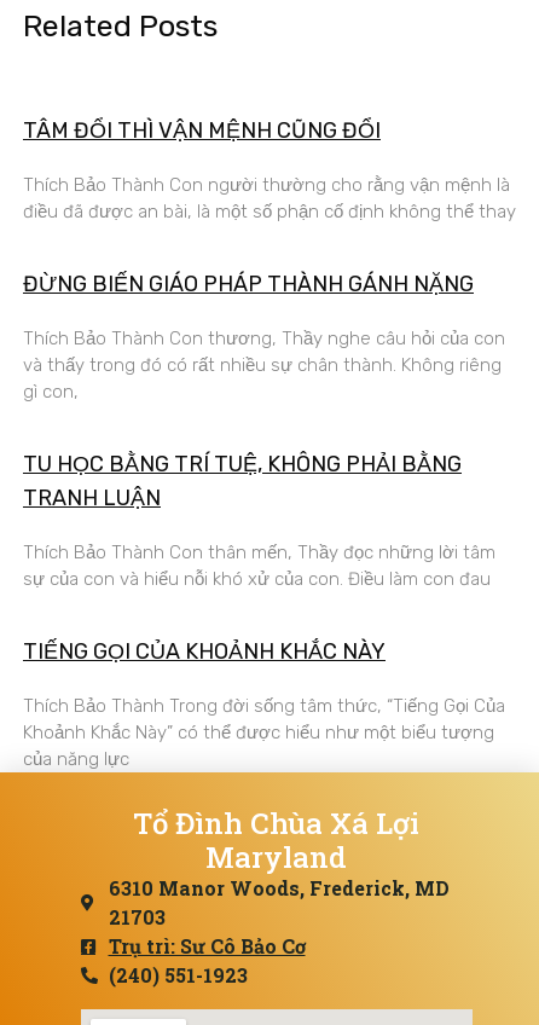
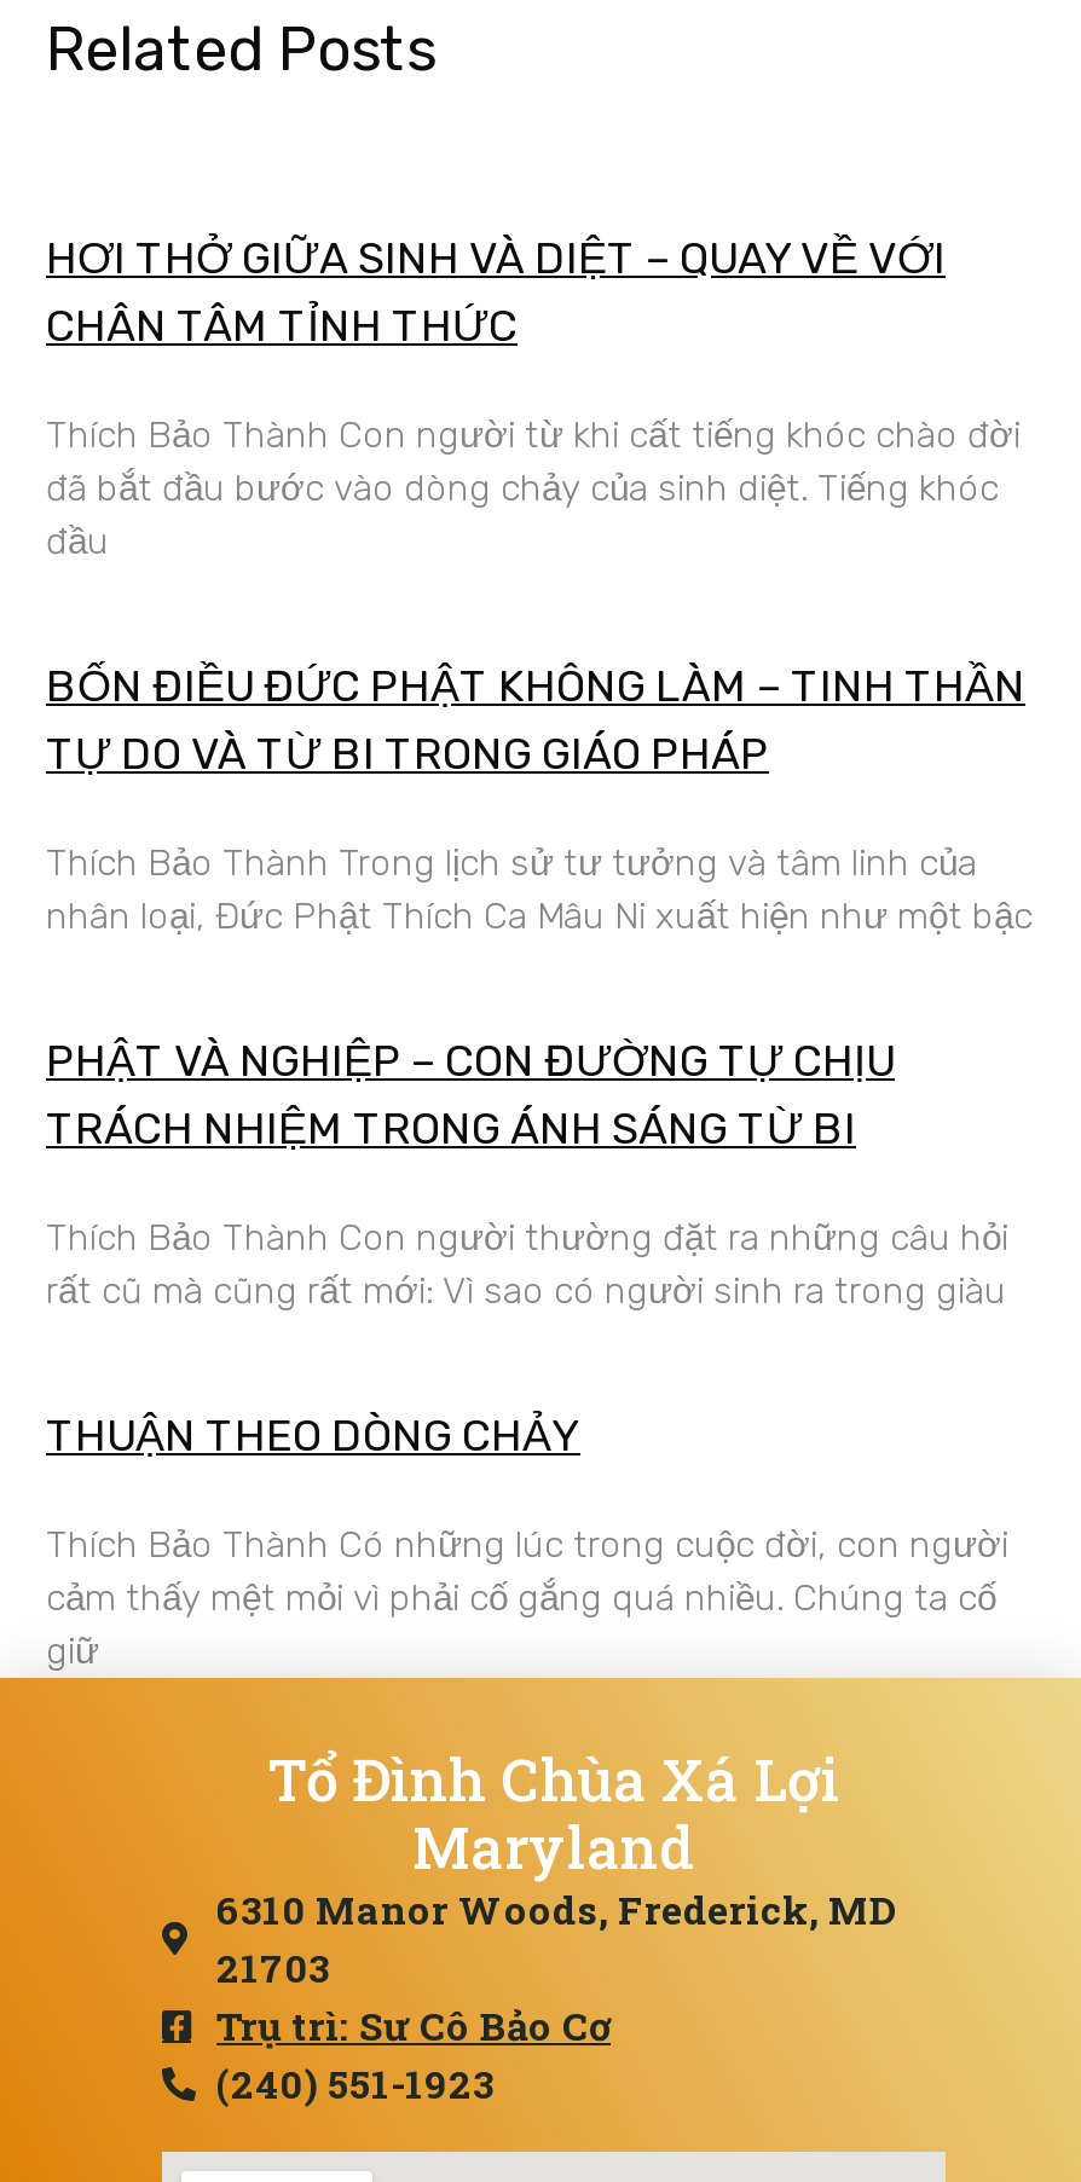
[23,118,381,144] TÂM ĐỔI THÌ VẬN MỆNH CŨNG ĐỔI -> [46,233,946,354] HƠI THỞ GIỮA SINH VÀ DIỆT – QUAY VỀ VỚI | CHÂN TÂM TỈNH THỨC
[23,175,516,223] Thích Bảo Thành Con người thường cho rằng vận mệnh là | điều đã được an bài, là một số phận cố định không thể thay -> [46,415,1021,565] Thích Bảo Thành Con người từ khi cất tiếng khóc chào đời | đã bắt đầu bước vào dòng chảy của sinh diệt. Tiếng khóc | đầu
[23,271,474,298] ĐỪNG BIẾN GIÁO PHÁP THÀNH GÁNH NẶNG -> [46,661,1025,782] BỐN ĐIỀU ĐỨC PHẬT KHÔNG LÀM – TINH THẦN | TỰ DO VÀ TỪ BI TRONG GIÁO PHÁP
[23,328,505,403] Thích Bảo Thành Con thương, Thầy nghe câu hỏi của con | và thấy trong đó có rất nhiều sự chân thành. Không riêng | gì con, -> [46,843,1033,939] Thích Bảo Thành Trong lịch sử tư tưởng và tâm linh của | nhân loại, Đức Phật Thích Ca Mâu Ni xuất hiện như một bậc
[23,451,462,512] TU HỌC BẰNG TRÍ TUỆ, KHÔNG PHẢI BẰNG | TRANH LUẬN -> [46,1036,895,1157] PHẬT VÀ NGHIỆP – CON ĐƯỜNG TỰ CHỊU | TRÁCH NHIỆM TRONG ÁNH SÁNG TỪ BI
[23,542,495,590] Thích Bảo Thành Con thân mến, Thầy đọc những lời tâm | sự của con và hiểu nỗi khó xử của con. Điều làm con đau -> [46,1217,1008,1314] Thích Bảo Thành Con người thường đặt ra những câu hỏi | rất cũ mà cũng rất mới: Vì sao có người sinh ra trong giàu
[23,639,386,665] TIẾNG GỌI CỦA KHOẢNH KHẮC NÀY -> [46,1411,580,1464] THUẬN THEO DÒNG CHẢY
[23,696,505,771] Thích Bảo Thành Trong đời sống tâm thức, “Tiếng Gọi Của | Khoảnh Khắc Này” có thể được hiểu như một biểu tượng | của năng lực -> [46,1524,1008,1674] Thích Bảo Thành Có những lúc trong cuộc đời, con người | cảm thấy mệt mỏi vì phải cố gắng quá nhiều. Chúng ta cố | giữ

